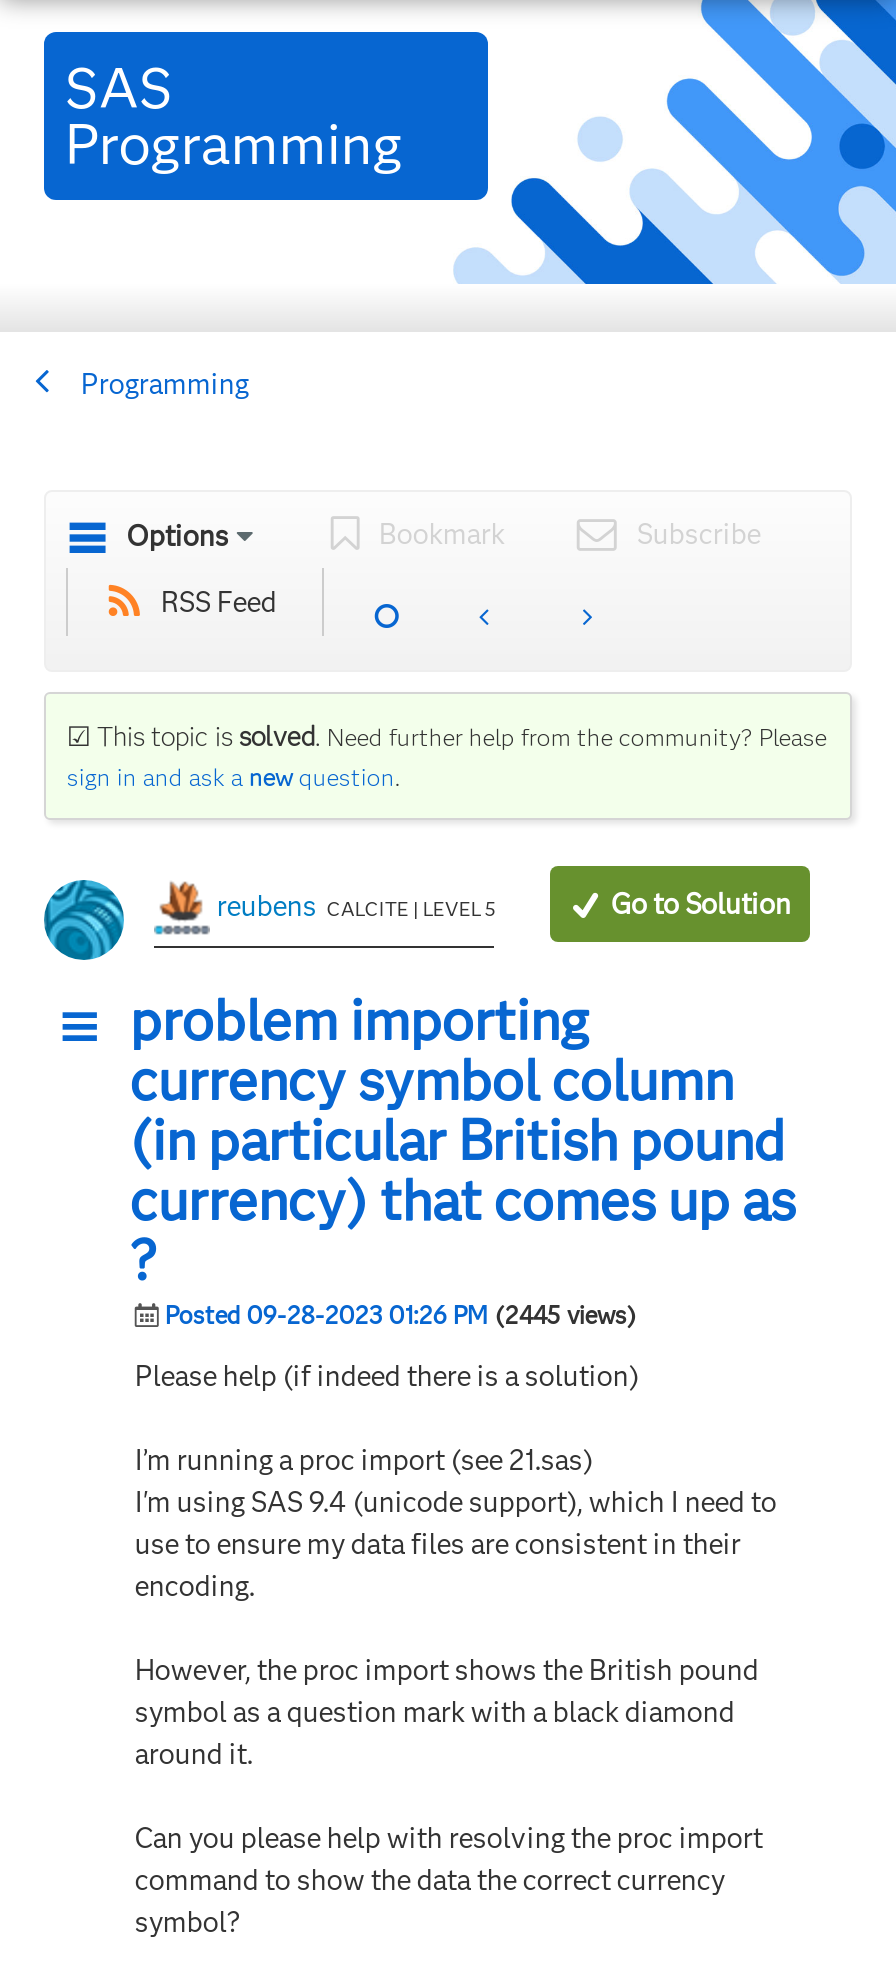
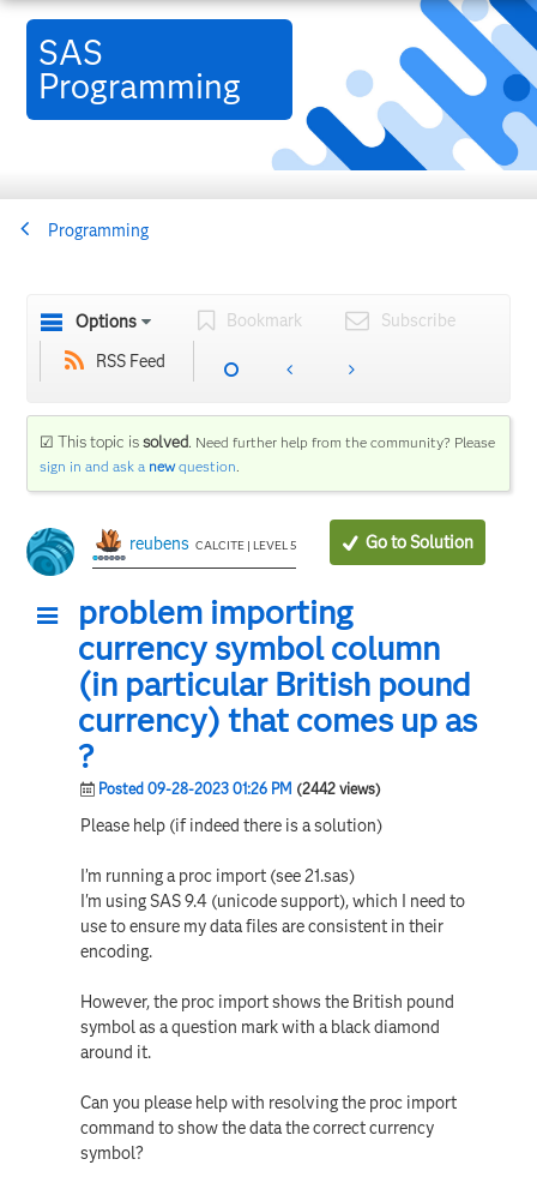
[165,1299,637,1329] Posted 09-28-2023 01:26 PM (2445 views) -> [99,779,382,797] Posted 09-28-2023 01:26 PM (2442 views)

